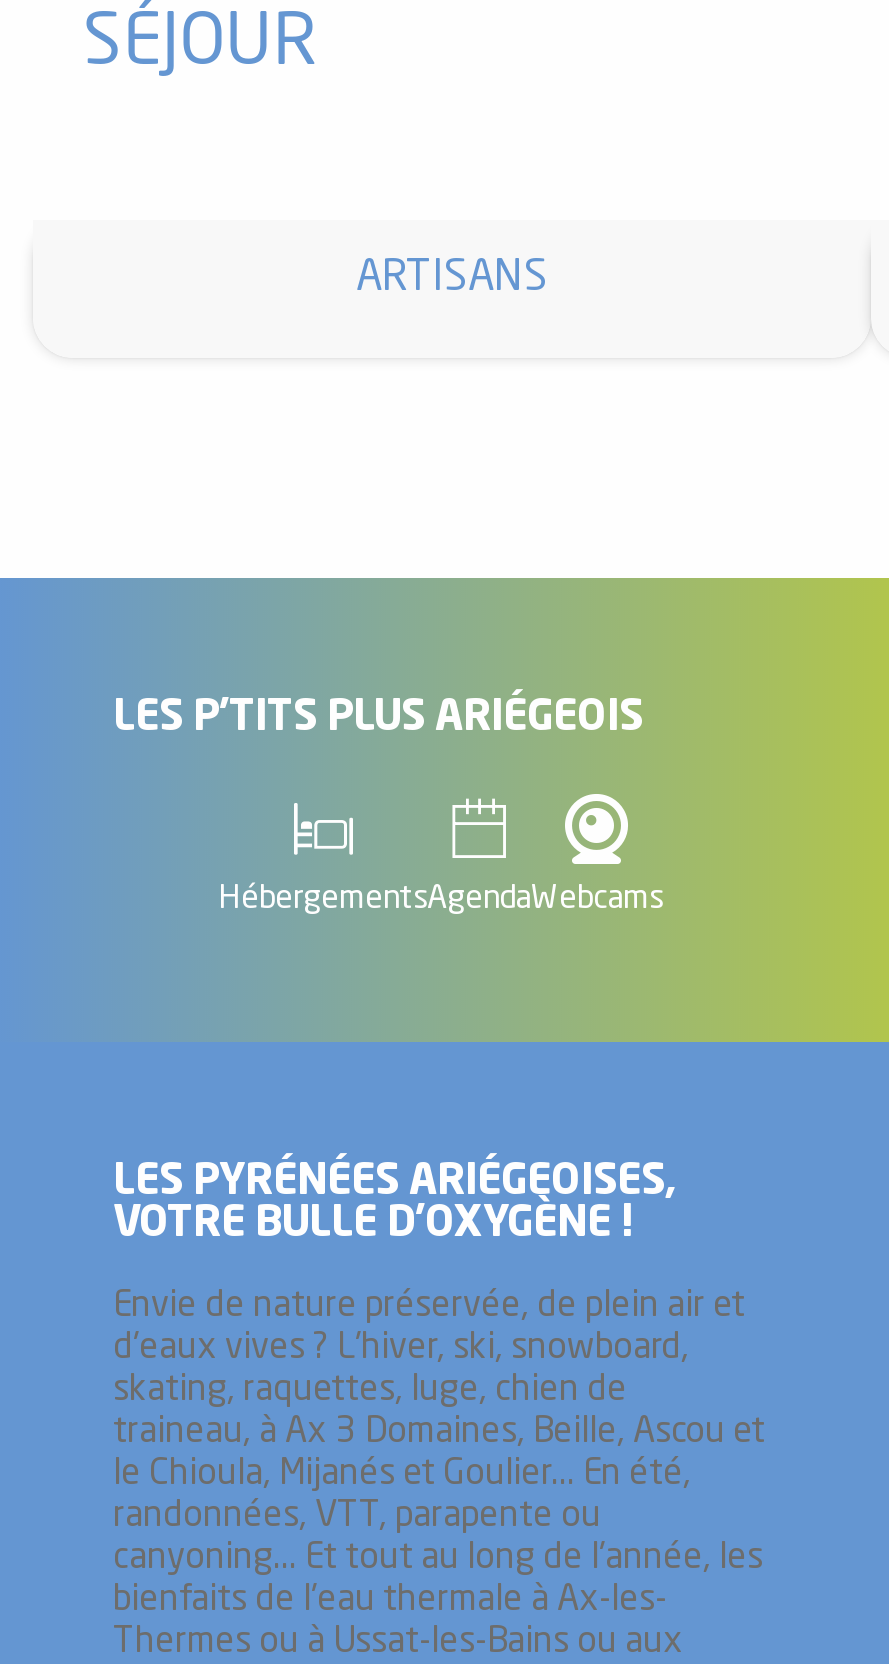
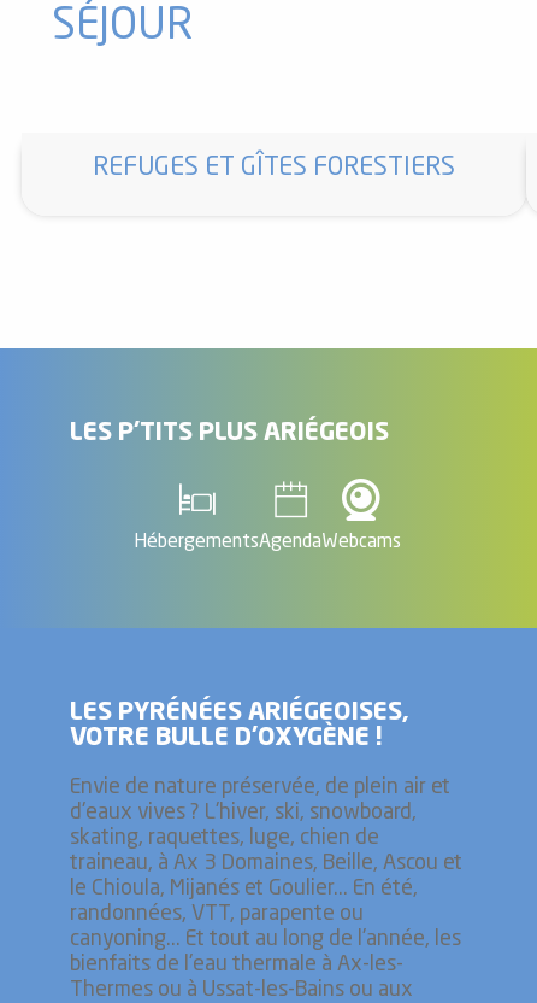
[356,258,548,300] ARTISANS -> [93,156,455,181] REFUGES ET GÎTES FORESTIERS

